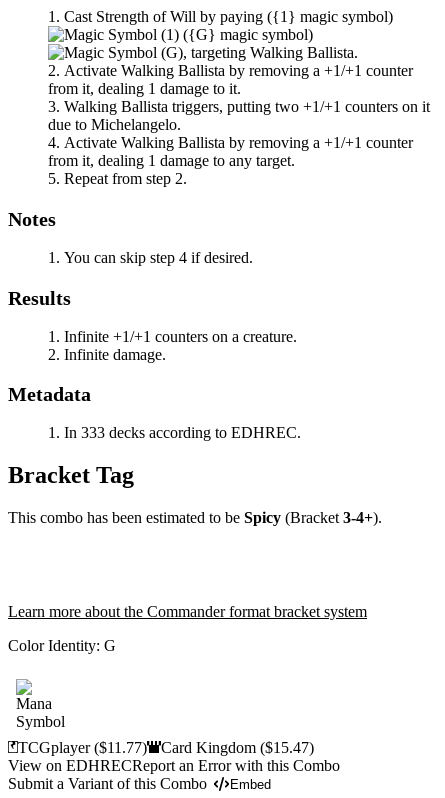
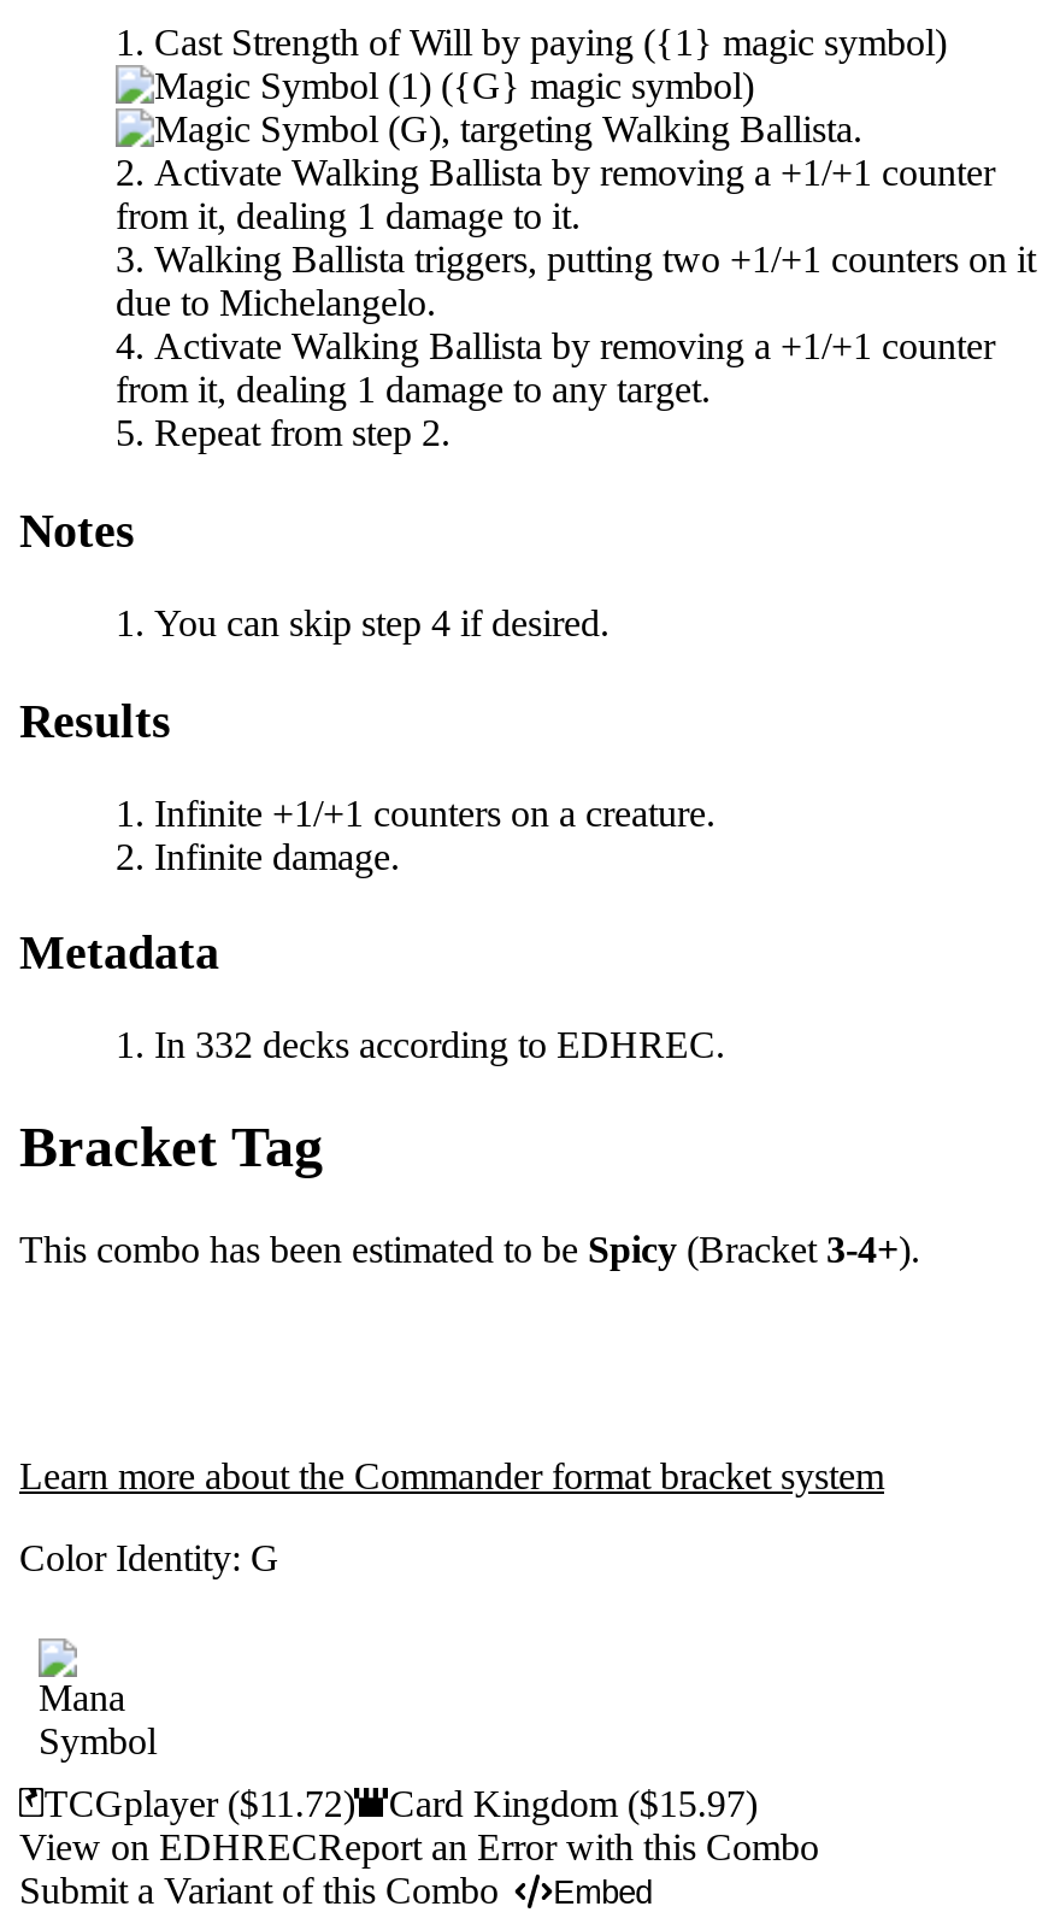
[64,424,301,441] In 333 decks according to EDHREC. -> [154,1025,725,1065] In 332 decks according to EDHREC.
[18,739,147,756] TCGplayer ($11.77) -> [44,1783,355,1824] TCGplayer ($11.72)
[161,739,314,756] Card Kingdom ($15.47) -> [389,1783,757,1824] Card Kingdom ($15.97)

